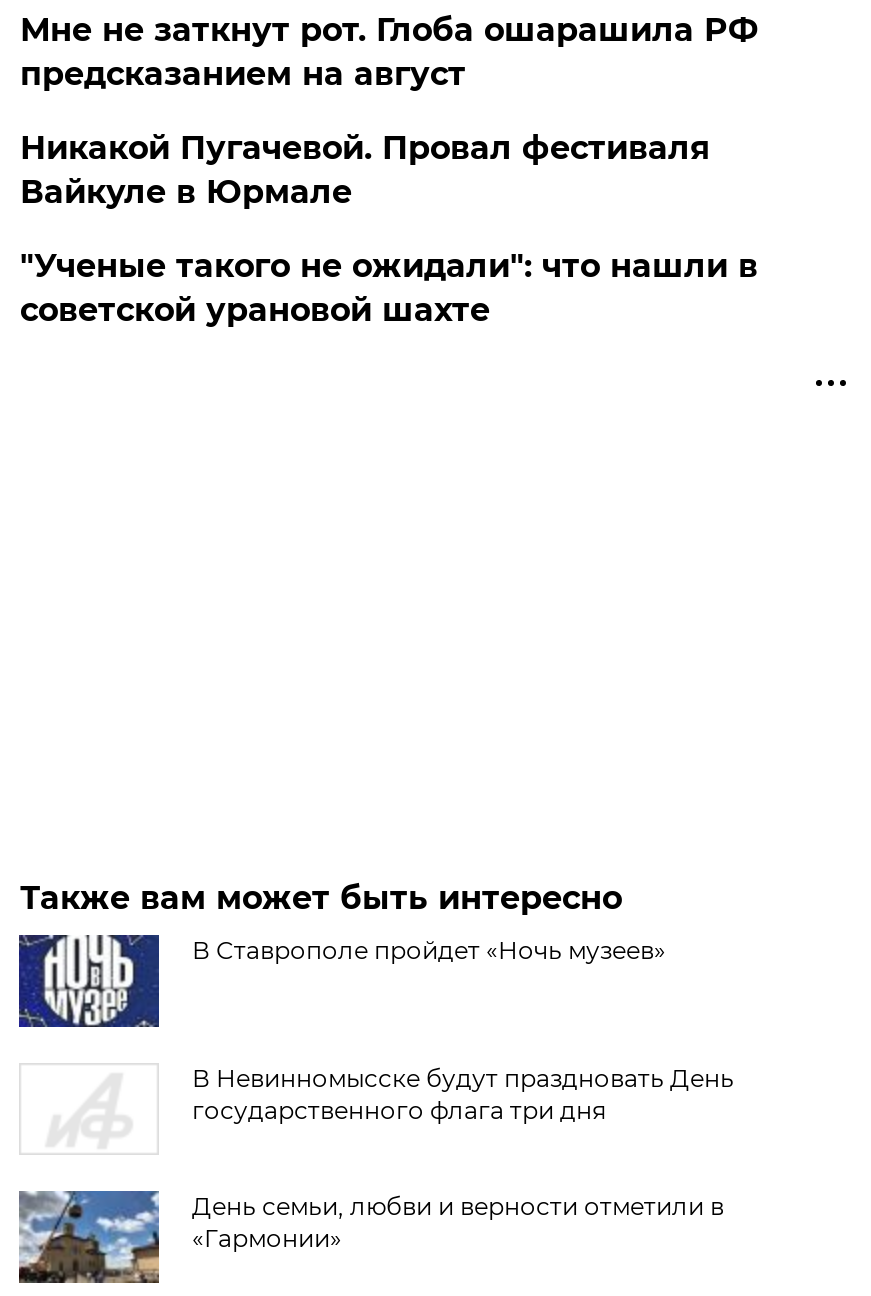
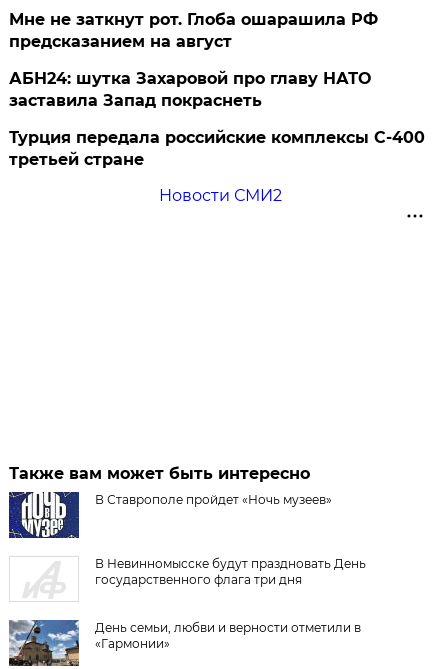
[20,129,758,329] Никакой Пугачевой. Провал фестиваля | Вайкуле в Юрмале | "Ученые такого не ожидали": что нашли в | советской урановой шахте -> [9,69,425,205] АБН24: шутка Захаровой про главу НАТО | заставила Запад покраснеть | Турция передала российские комплексы С-400 | третьей стране | Новости СМИ2

